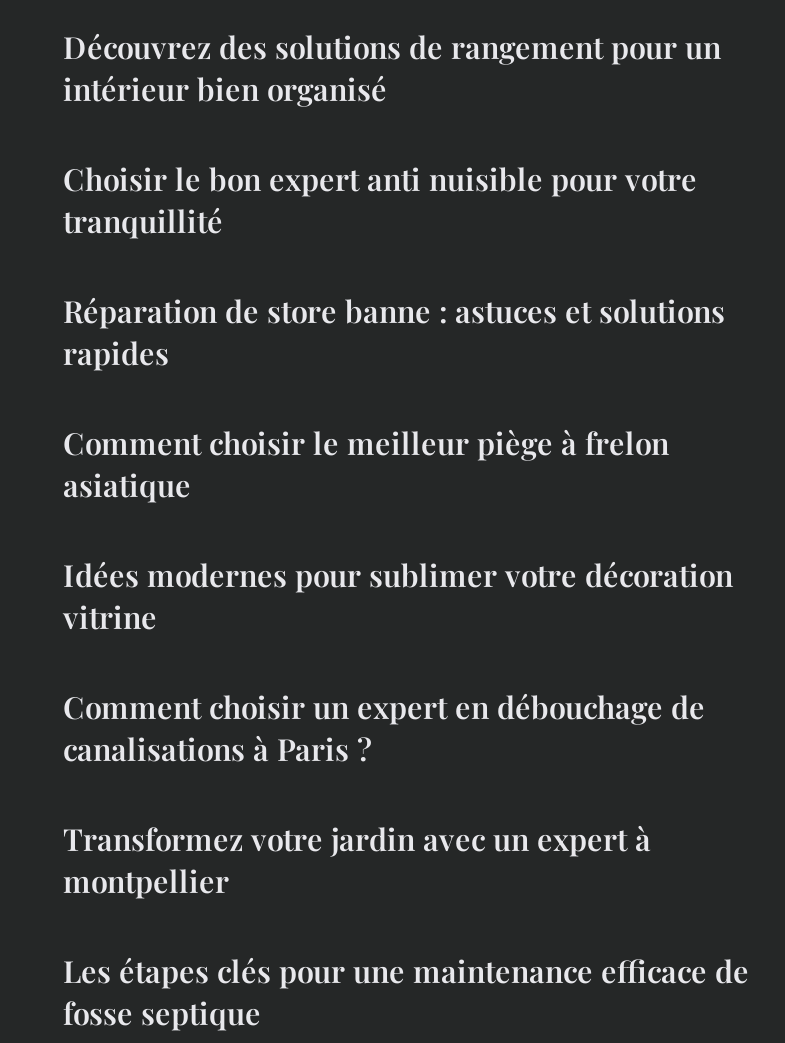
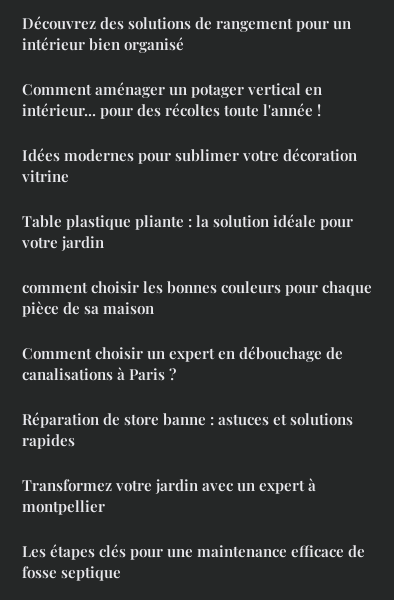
[63,158,697,504] Choisir le bon expert anti nuisible pour votre | tranquillité | Comment choisir le meilleur piège à frelon | asiatique -> [22,79,322,120] Comment aménager un potager vertical en | intérieur... pour des récoltes toute l'année !
moved [63,290,725,372] -> [22,409,353,450]: Réparation de store banne : astuces et solutions | rapides
moved [63,554,733,636] -> [22,145,357,186]: Idées modernes pour sublimer votre décoration | vitrine
none -> [22,211,372,318] Table plastique pliante : la solution idéale pour | votre jardin | comment choisir les bonnes couleurs pour chaque | pièce de sa maison

